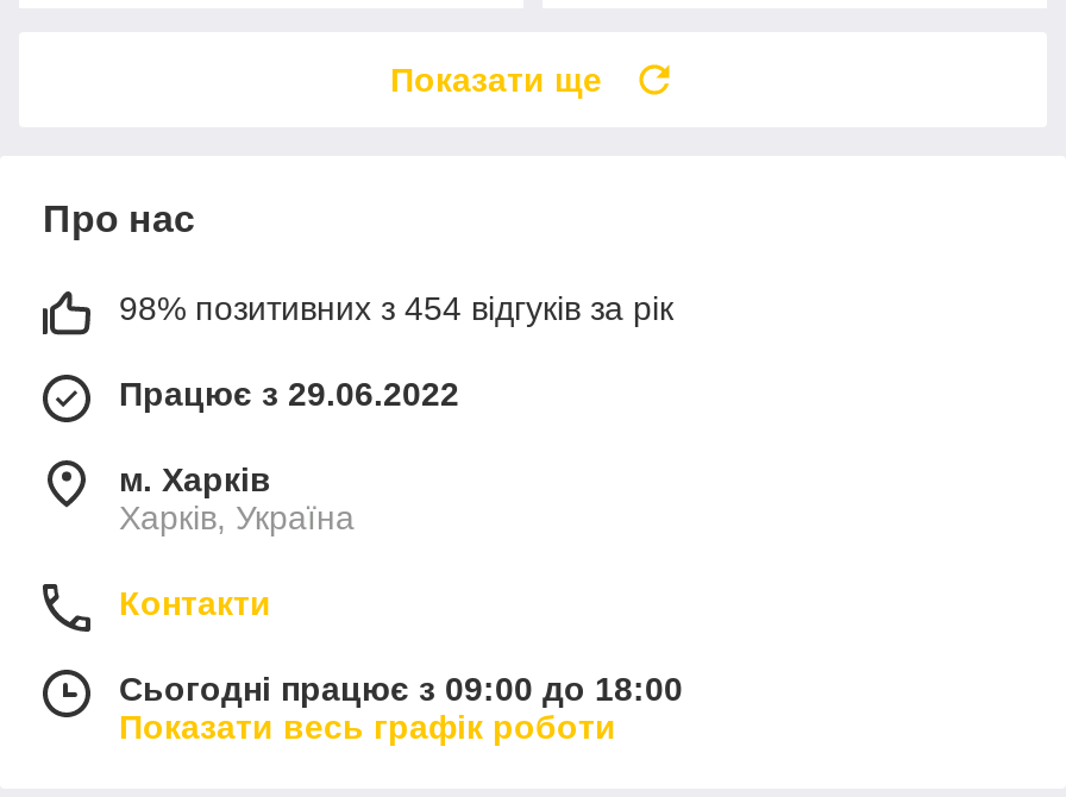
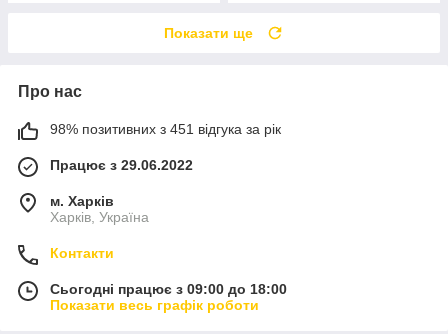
[119,289,673,327] 98% позитивних з 454 відгуків за рік -> [50,121,281,137] 98% позитивних з 451 відгука за рік

